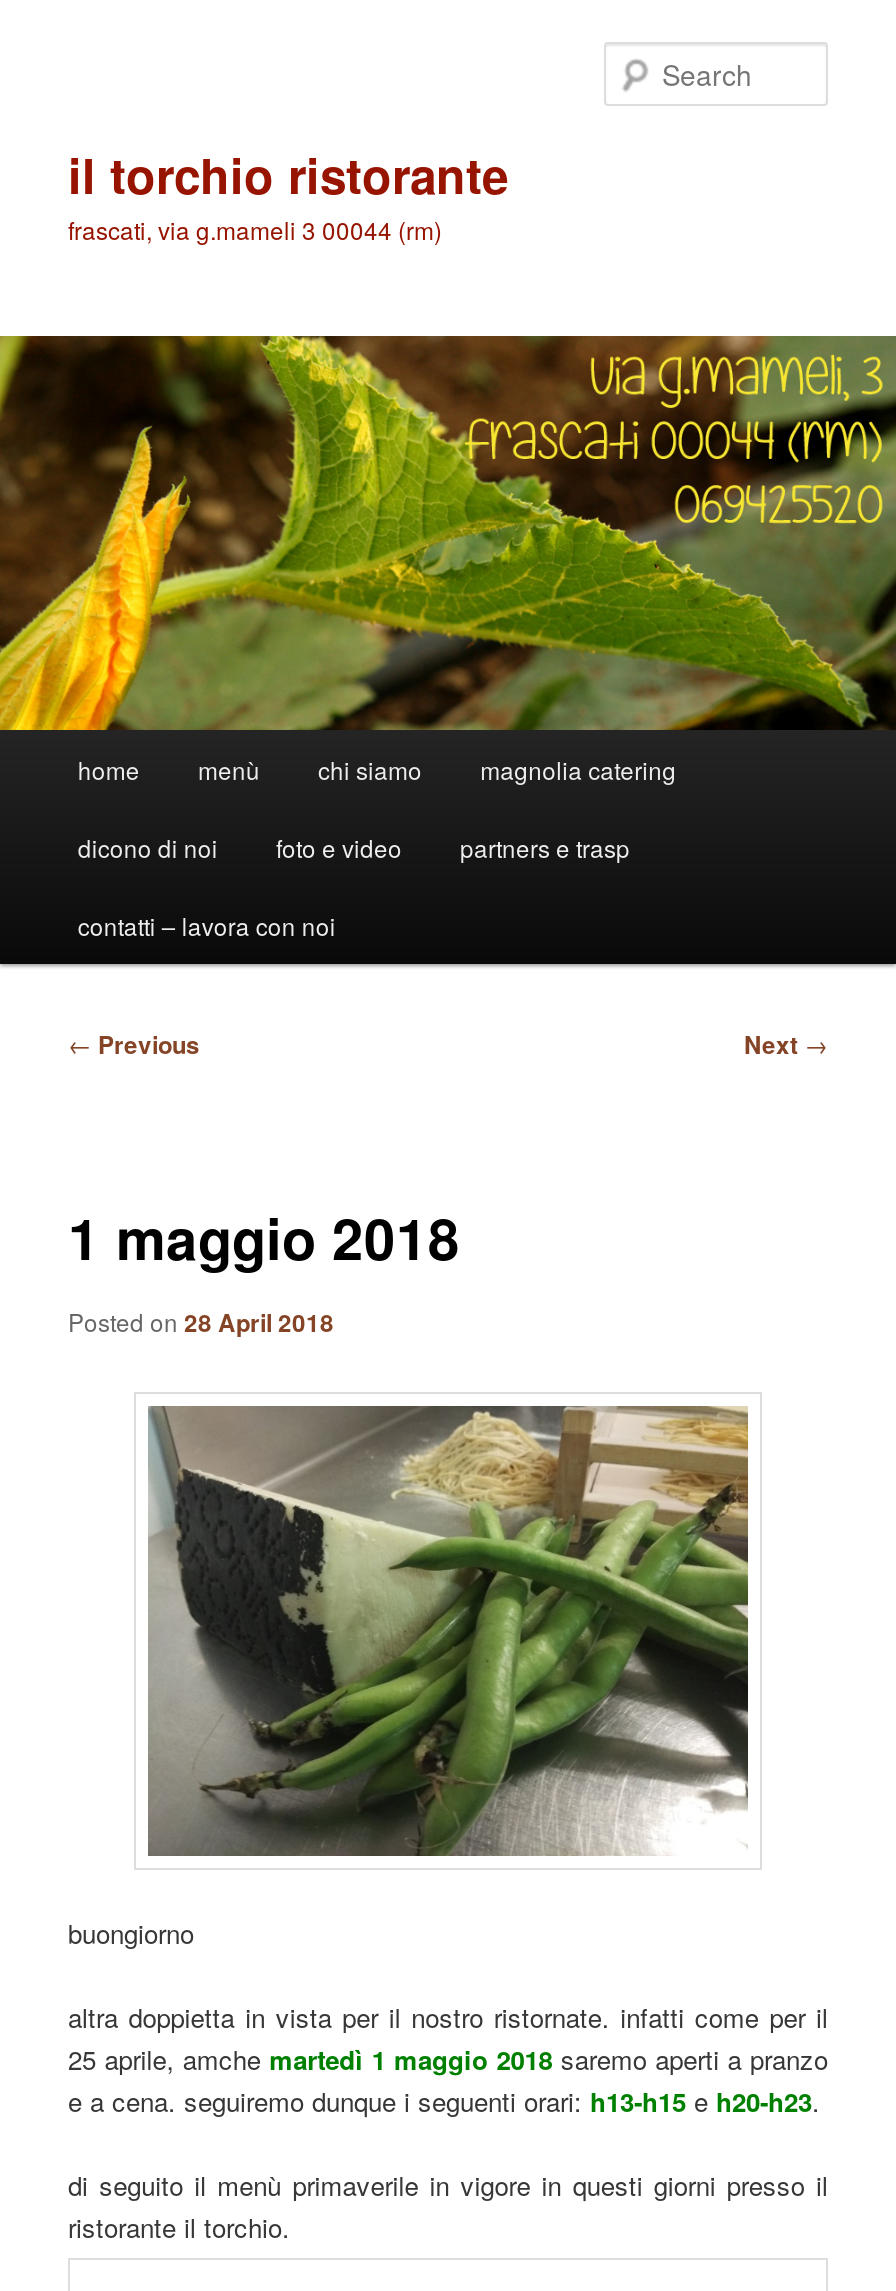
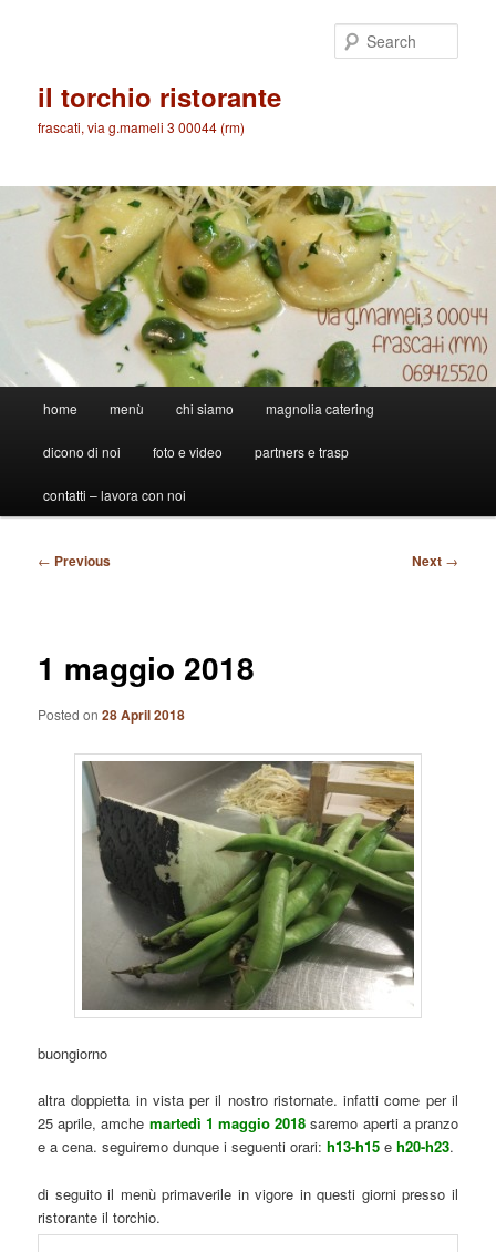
[6,334,890,732] [image] -> [3,185,493,388] [image]

